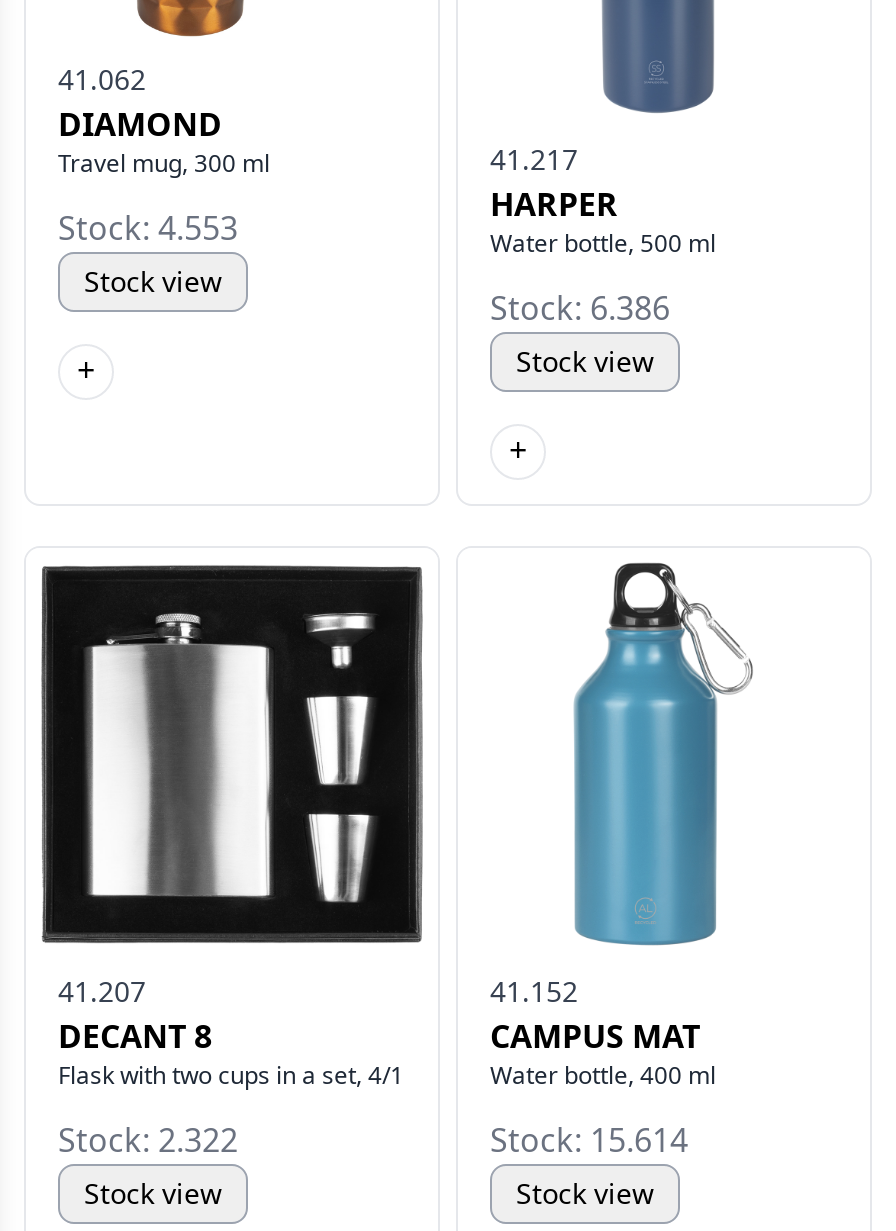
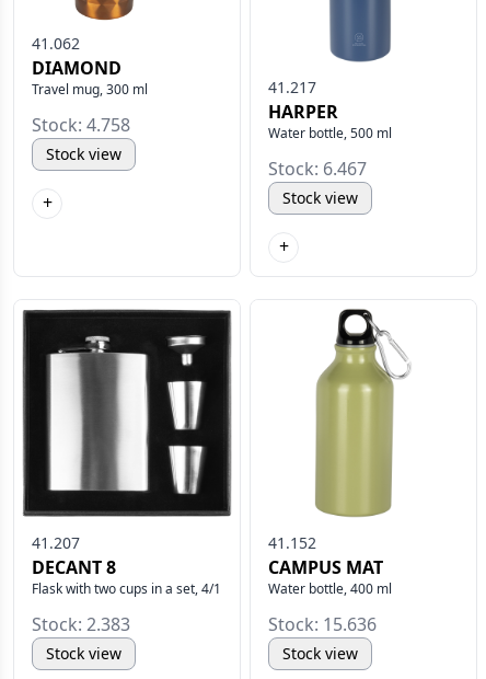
[58,206,238,250] Stock: 4.553 -> [32,113,130,137] Stock: 4.758
[490,286,670,330] Stock: 6.386 -> [268,157,367,181] Stock: 6.467
[572,564,726,946] [image] -> [314,310,394,518] [image]
[58,1118,238,1162] Stock: 2.322 -> [32,612,130,636] Stock: 2.383
[490,1118,688,1162] Stock: 15.614 -> [268,612,377,636] Stock: 15.636

